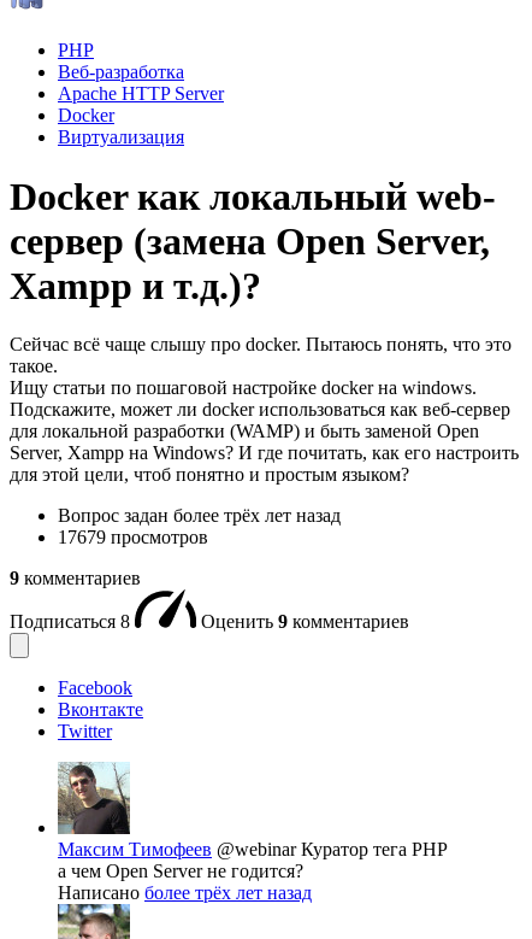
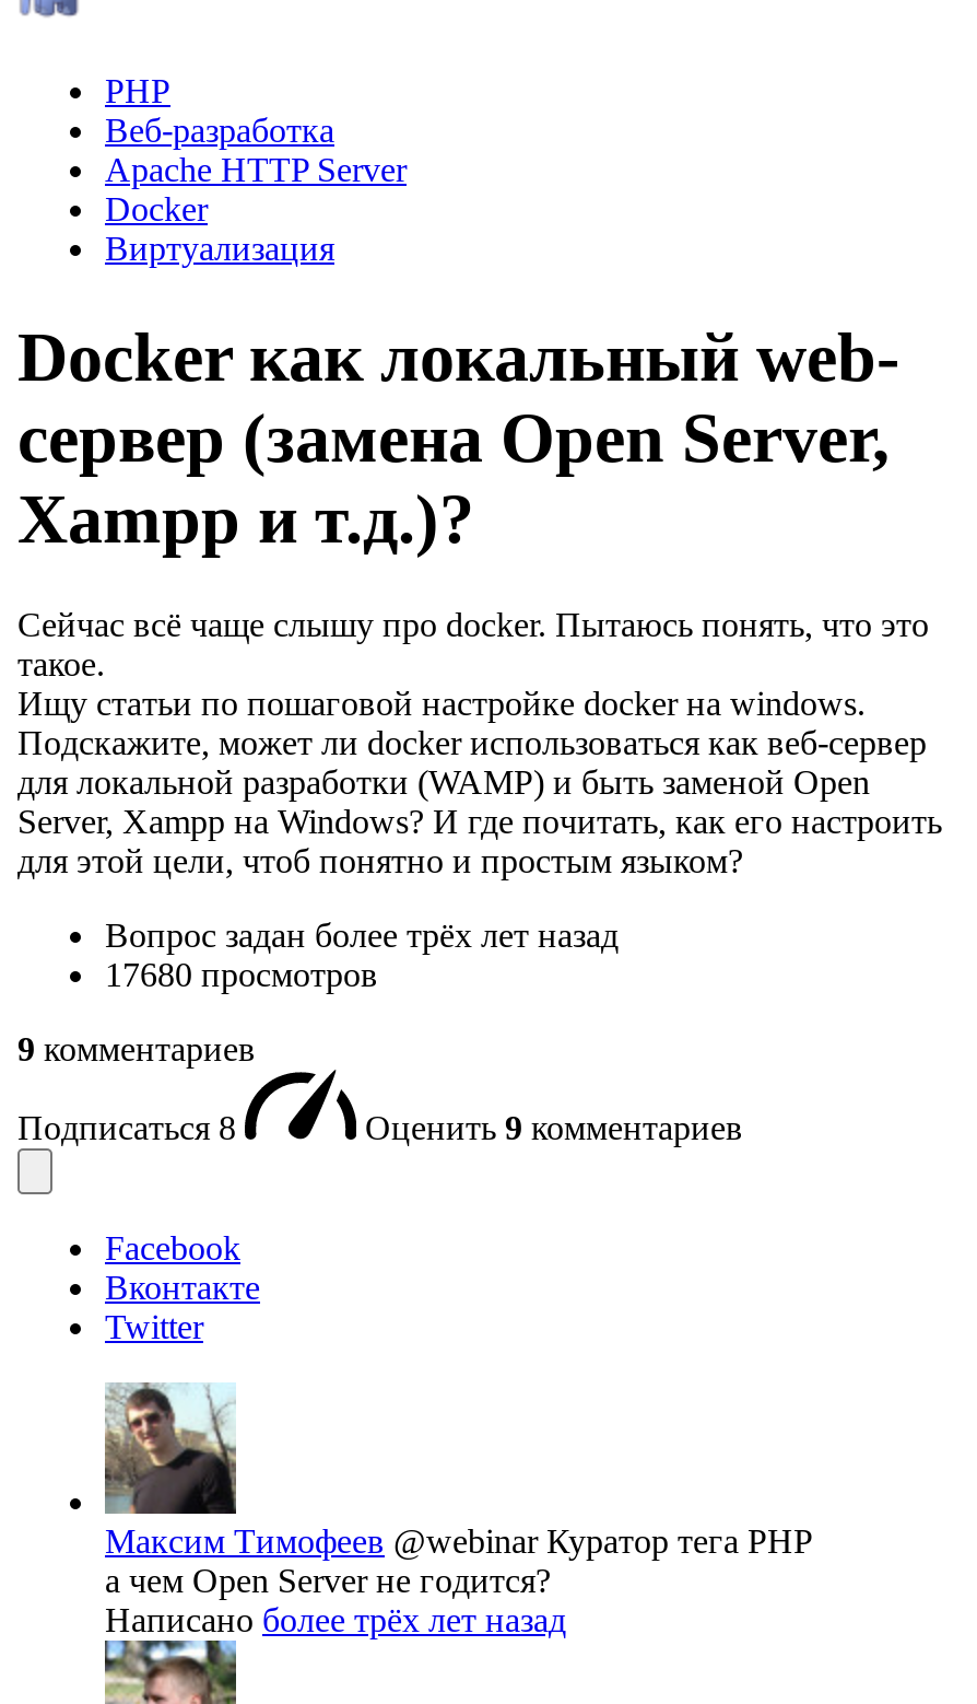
[58,527,208,547] 17679 просмотров -> [105,956,378,993] 17680 просмотров

